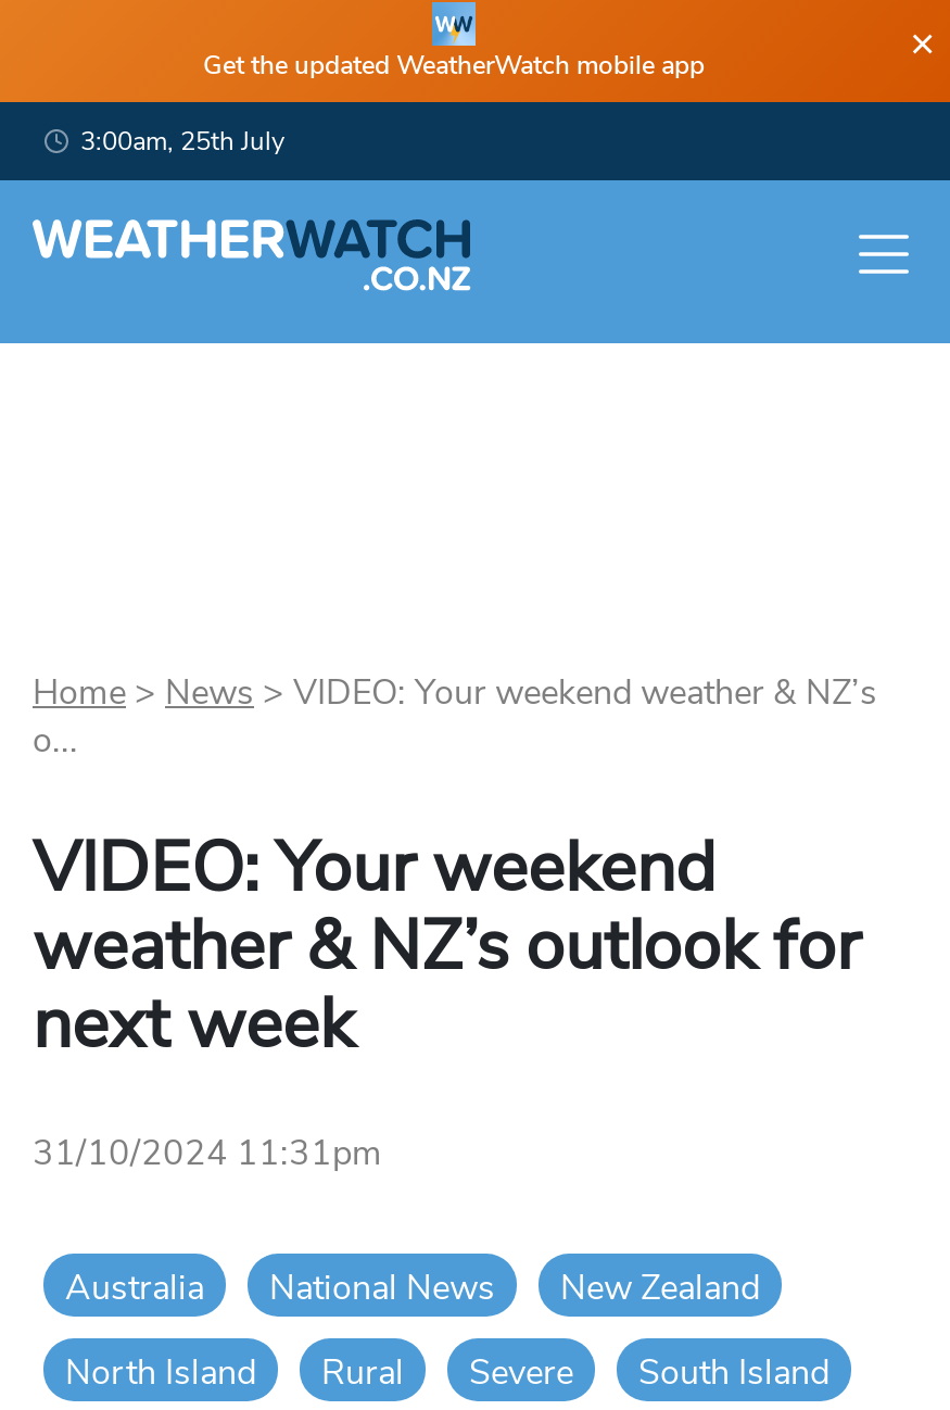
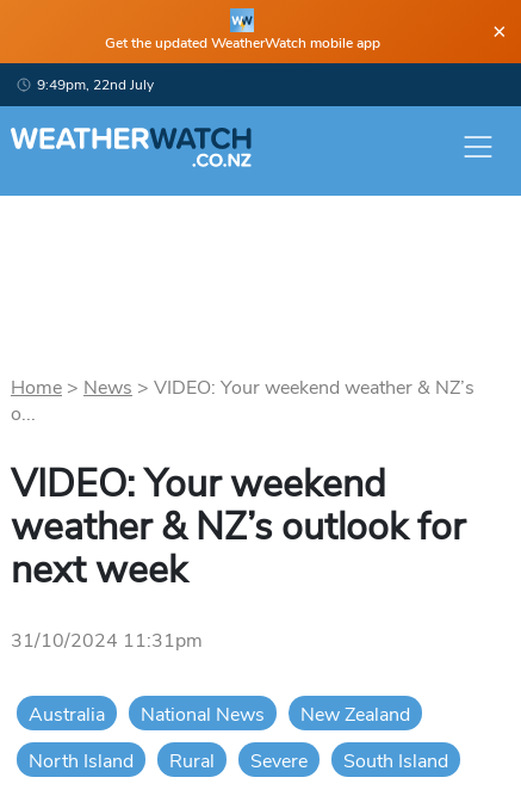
[80,124,284,159] 3:00am, 25th July -> [37,75,154,94] 9:49pm, 22nd July

